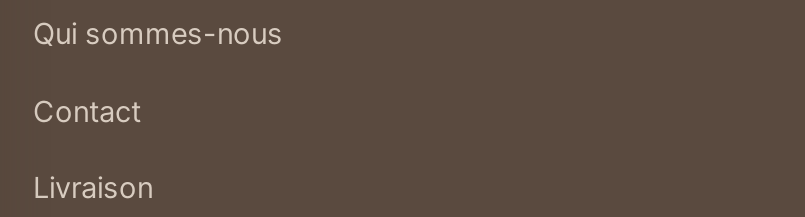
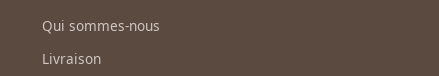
[33,93,141,129] Contact -> none

